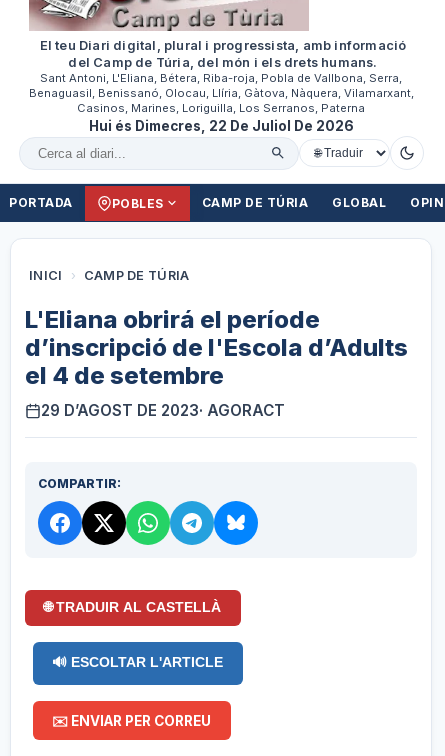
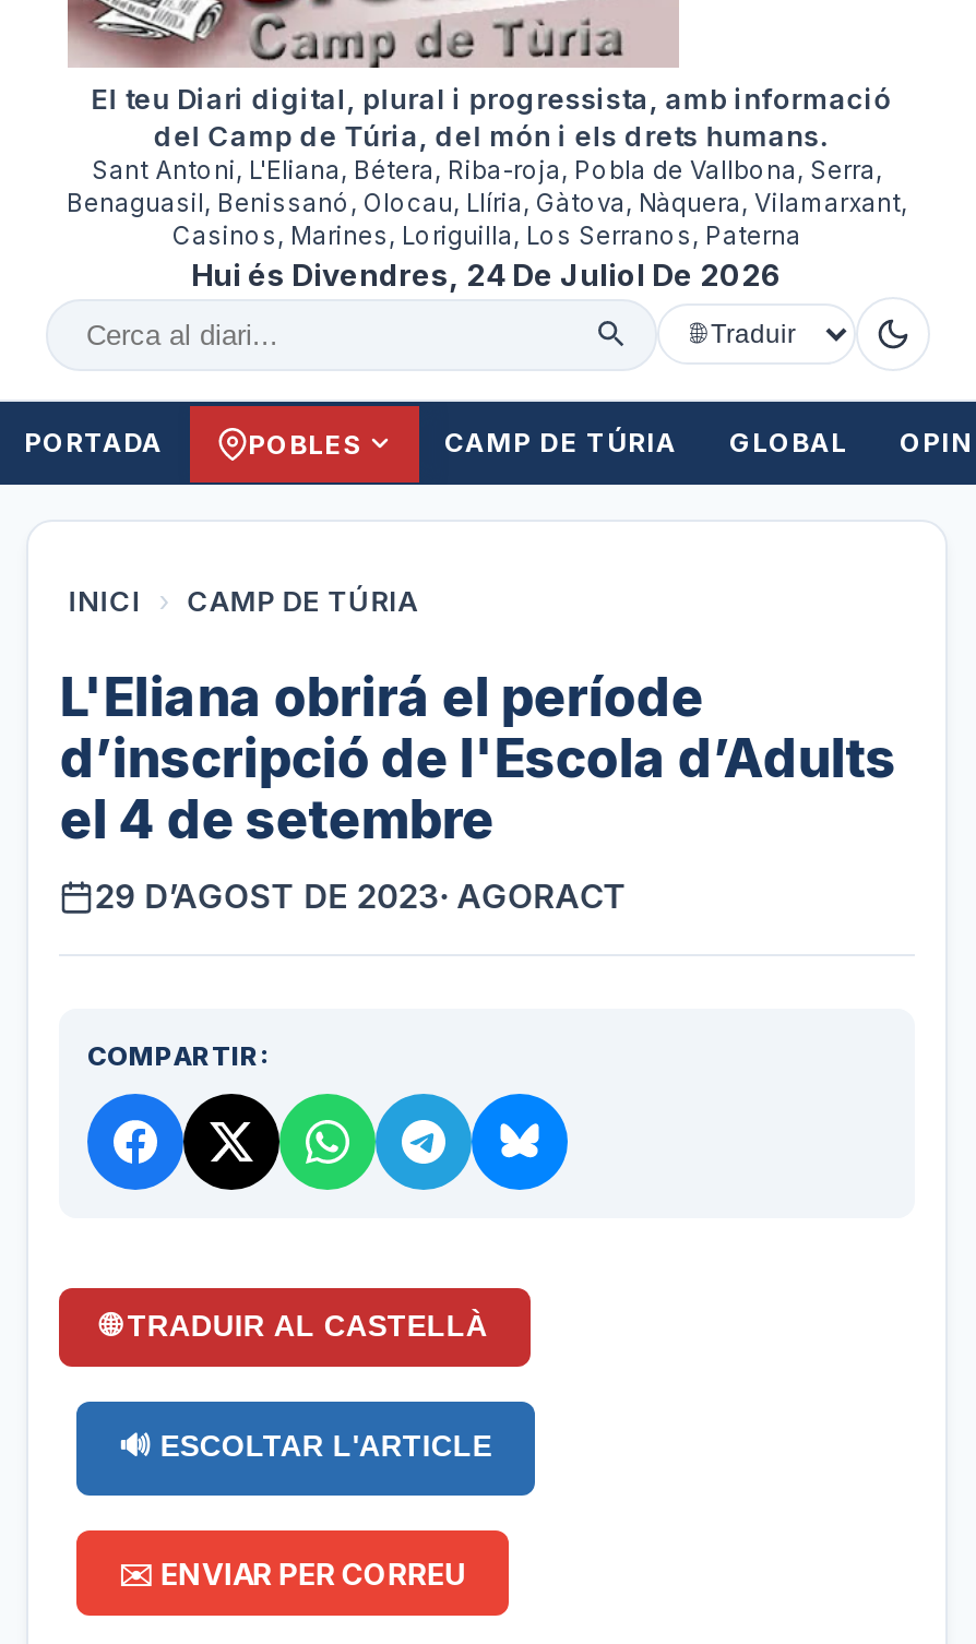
[88,118,353,134] Hui és Dimecres, 22 De Juliol De 2026 -> [191,258,783,293] Hui és Divendres, 24 De Juliol De 2026

